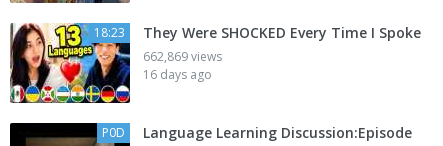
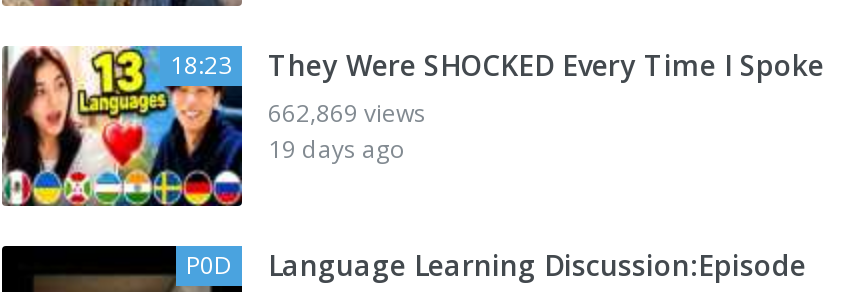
[143,66,212,83] 16 days ago -> [268,132,406,166] 19 days ago

